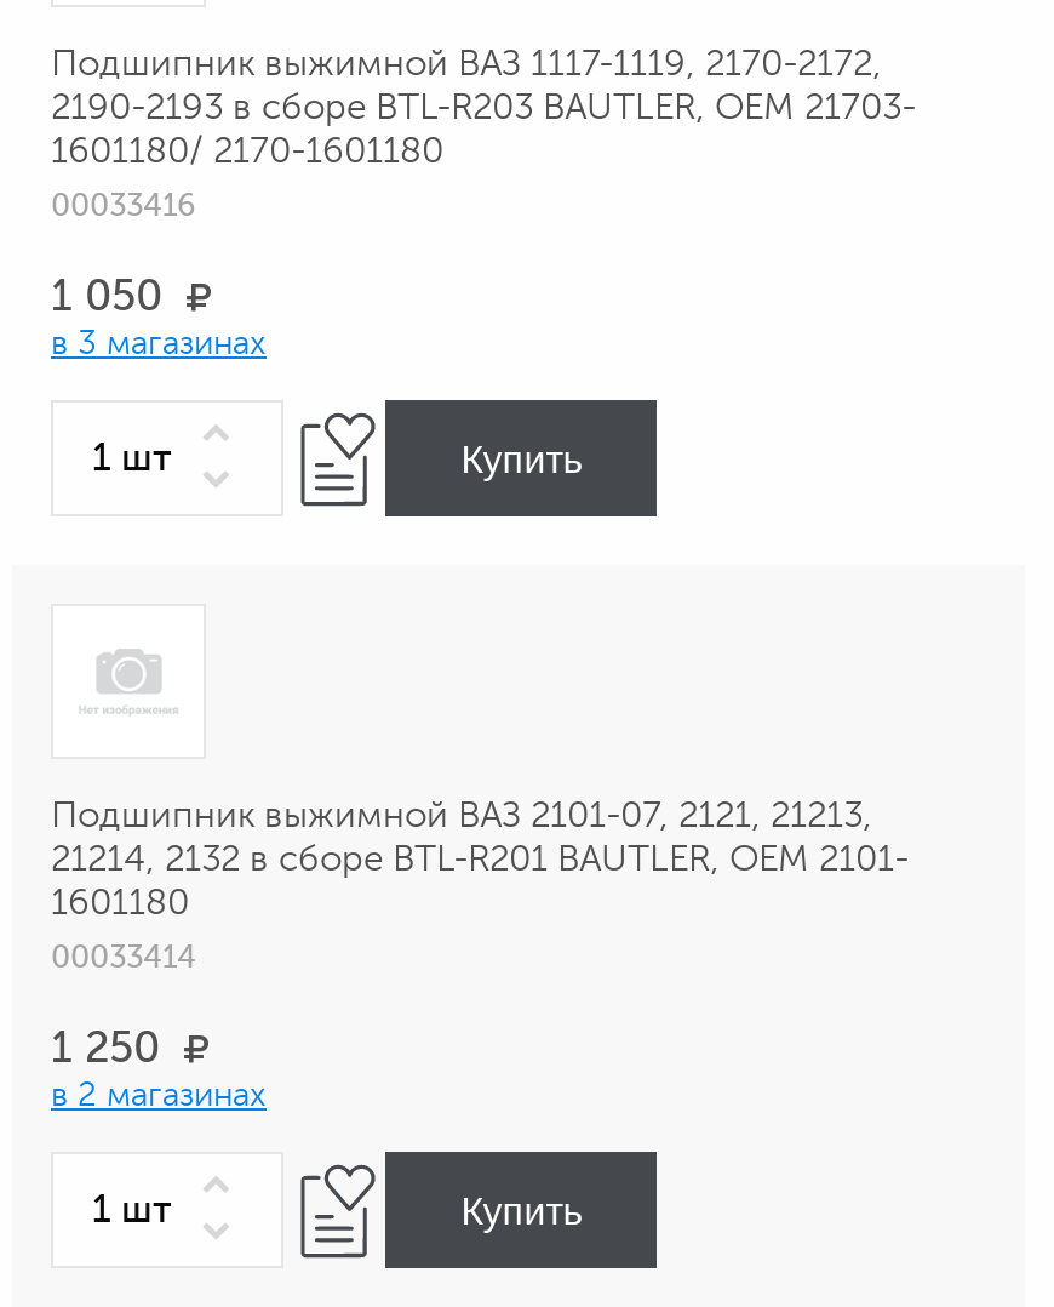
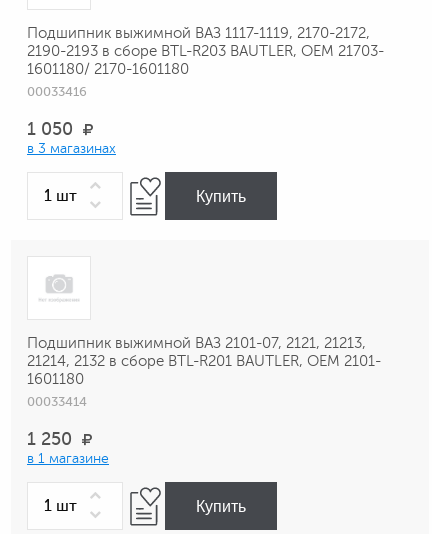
[51,1077,267,1113] в 2 магазинах -> [27,451,109,466] в 1 магазине

